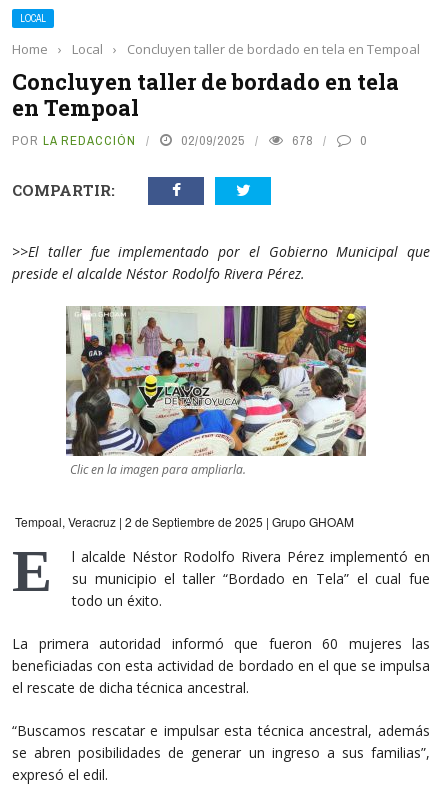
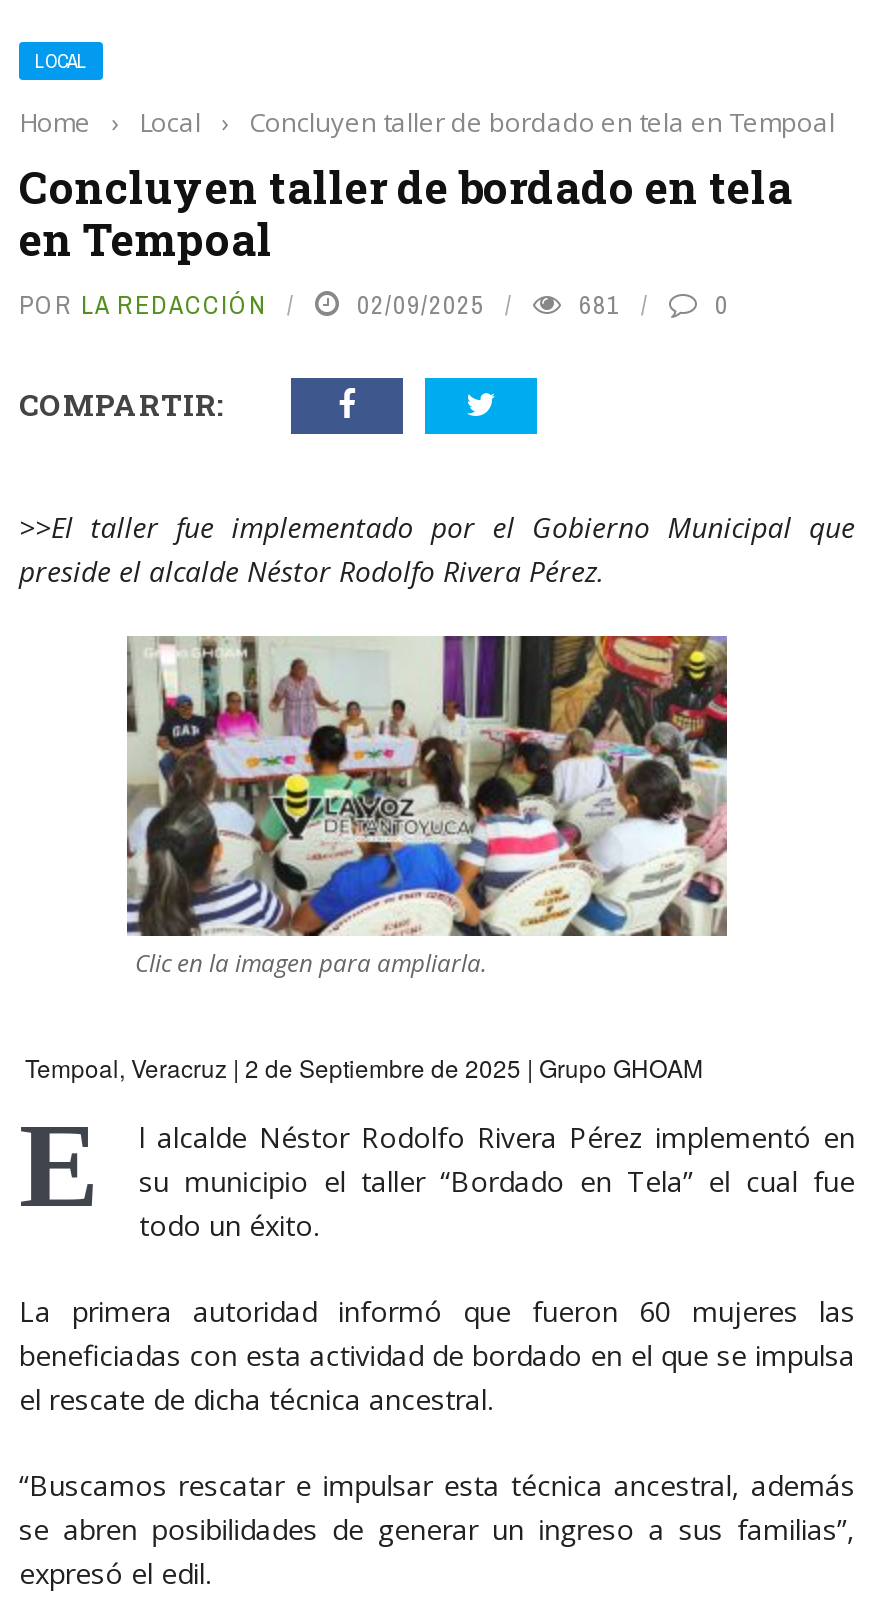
[292,132,313,149] 678 -> [579,288,621,322] 681

